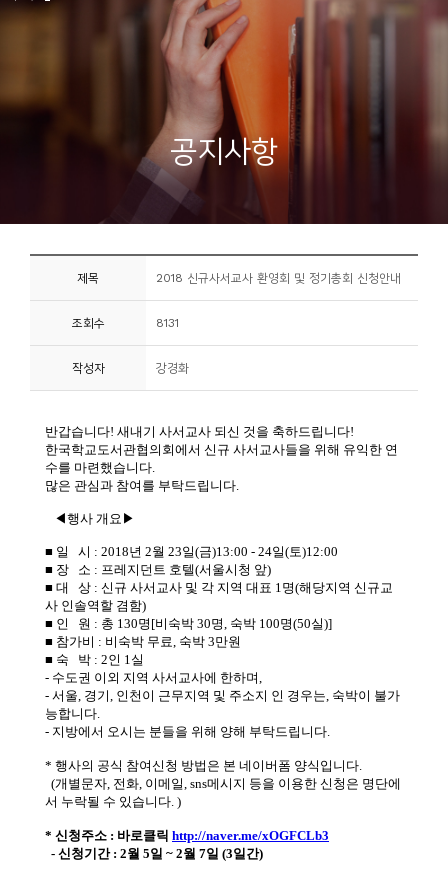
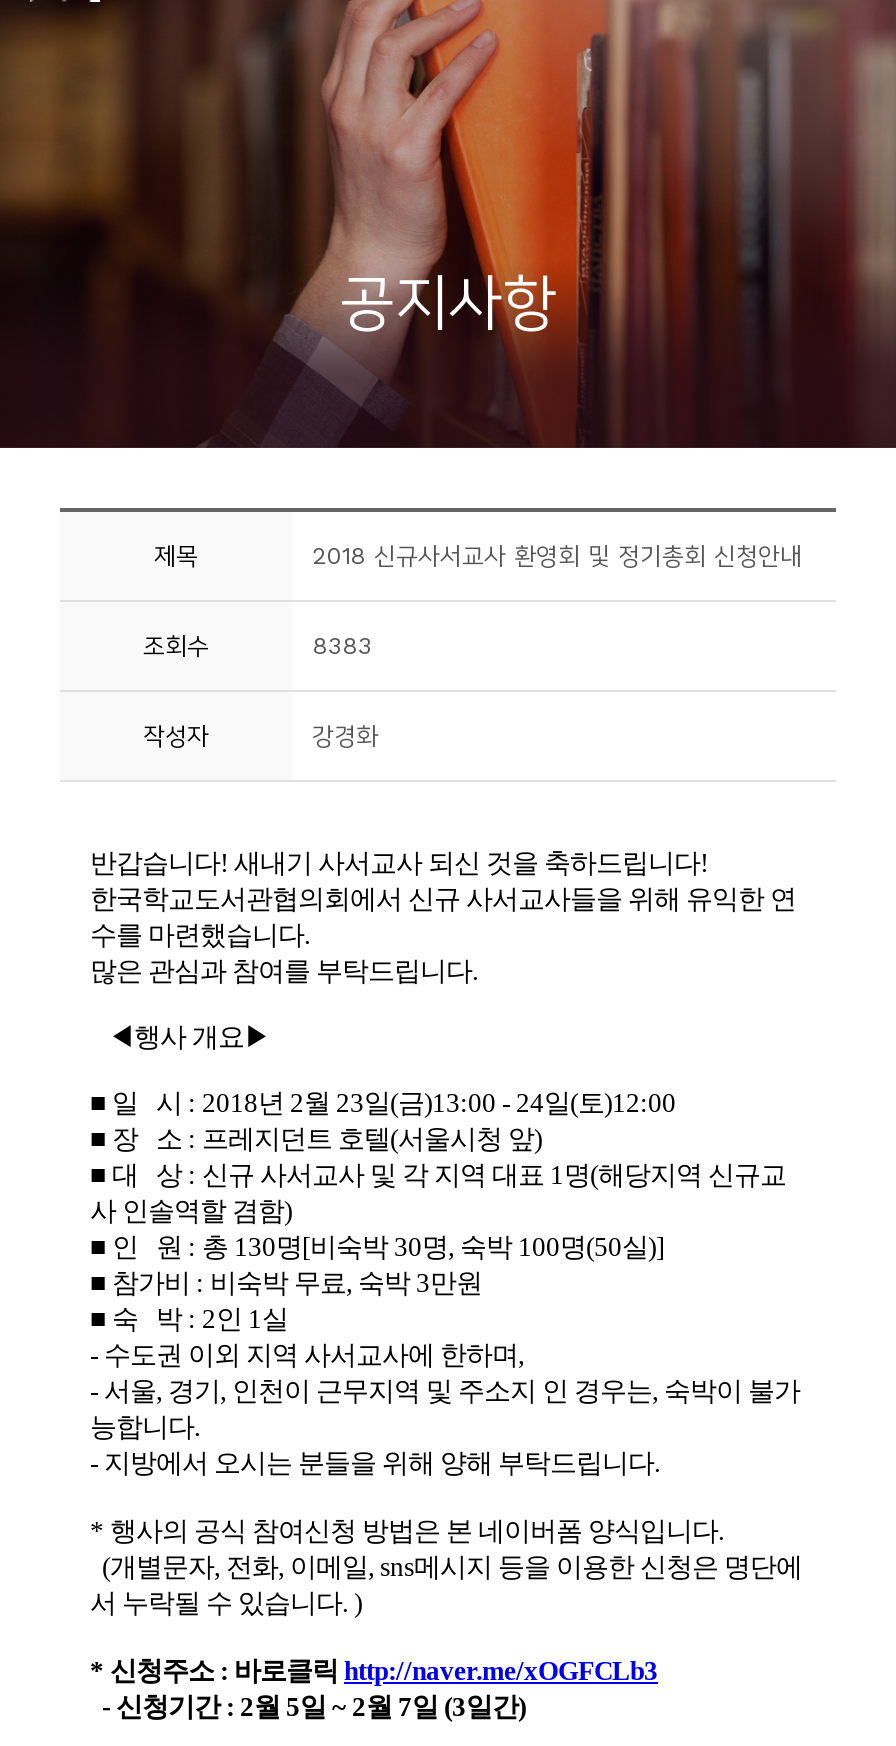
[156,316,179,330] 8131 -> [312,632,372,660] 8383

